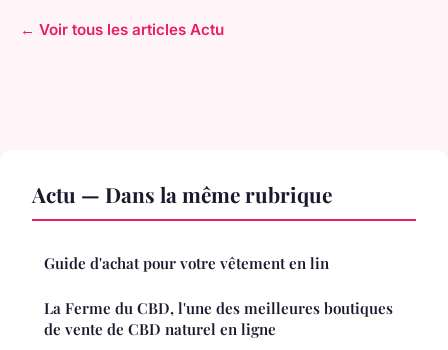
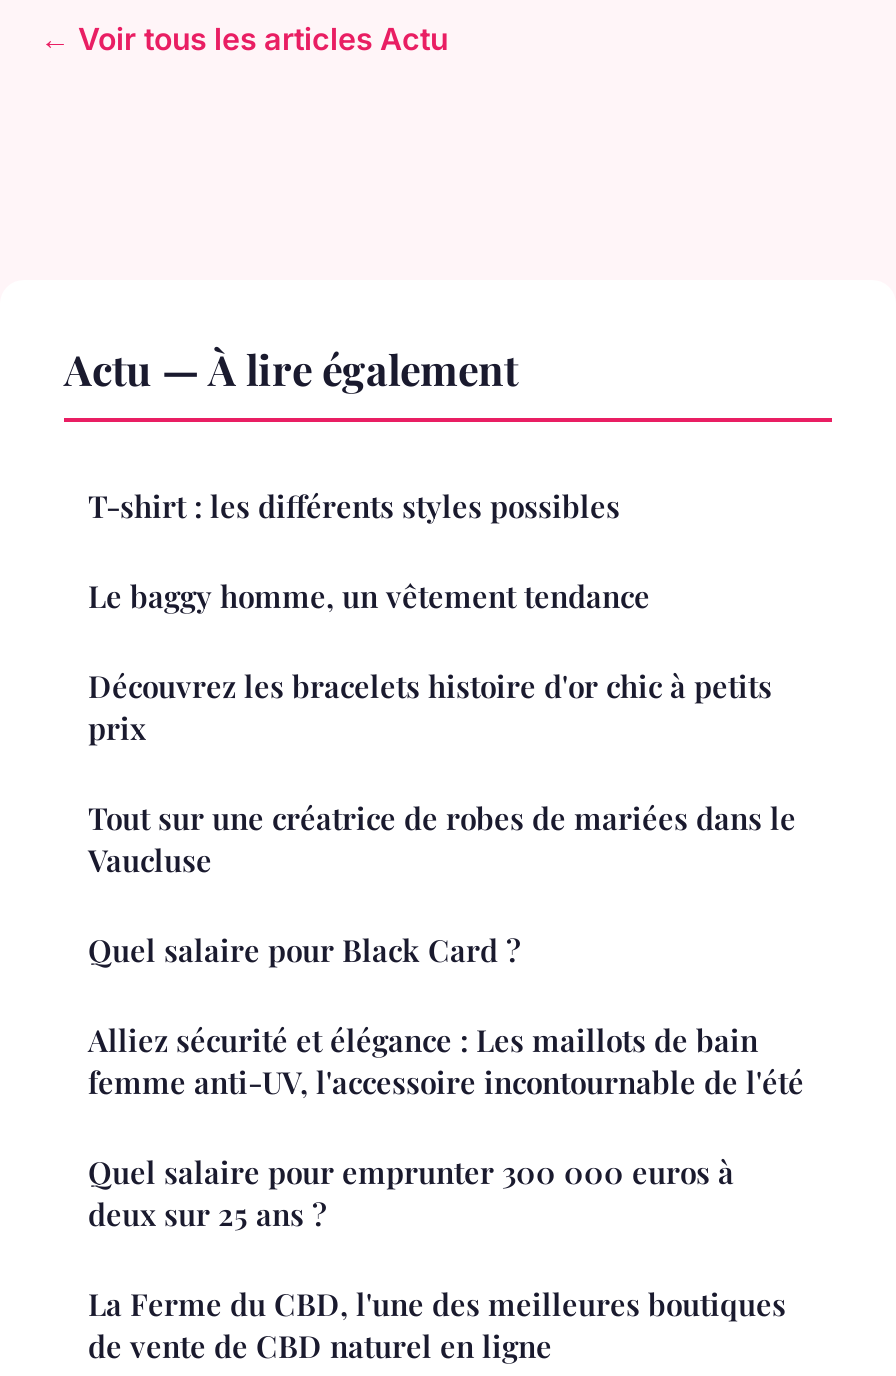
[32,180,332,273] Actu — Dans la même rubrique | Guide d'achat pour votre vêtement en lin -> [64,340,804,1234] Actu — À lire également | T-shirt : les différents styles possibles | Le baggy homme, un vêtement tendance | Découvrez les bracelets histoire d'or chic à petits | prix | Tout sur une créatrice de robes de mariées dans le | Vaucluse | Quel salaire pour Black Card ? | Alliez sécurité et élégance : Les maillots de bain | femme anti-UV, l'accessoire incontournable de l'été | Quel salaire pour emprunter 300 000 euros à | deux sur 25 ans ?

